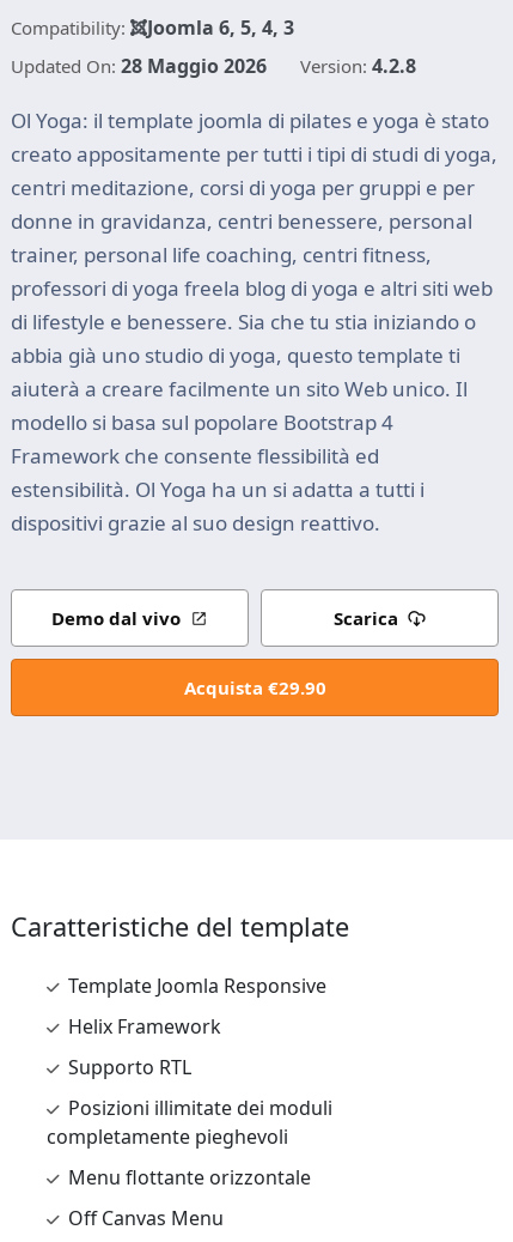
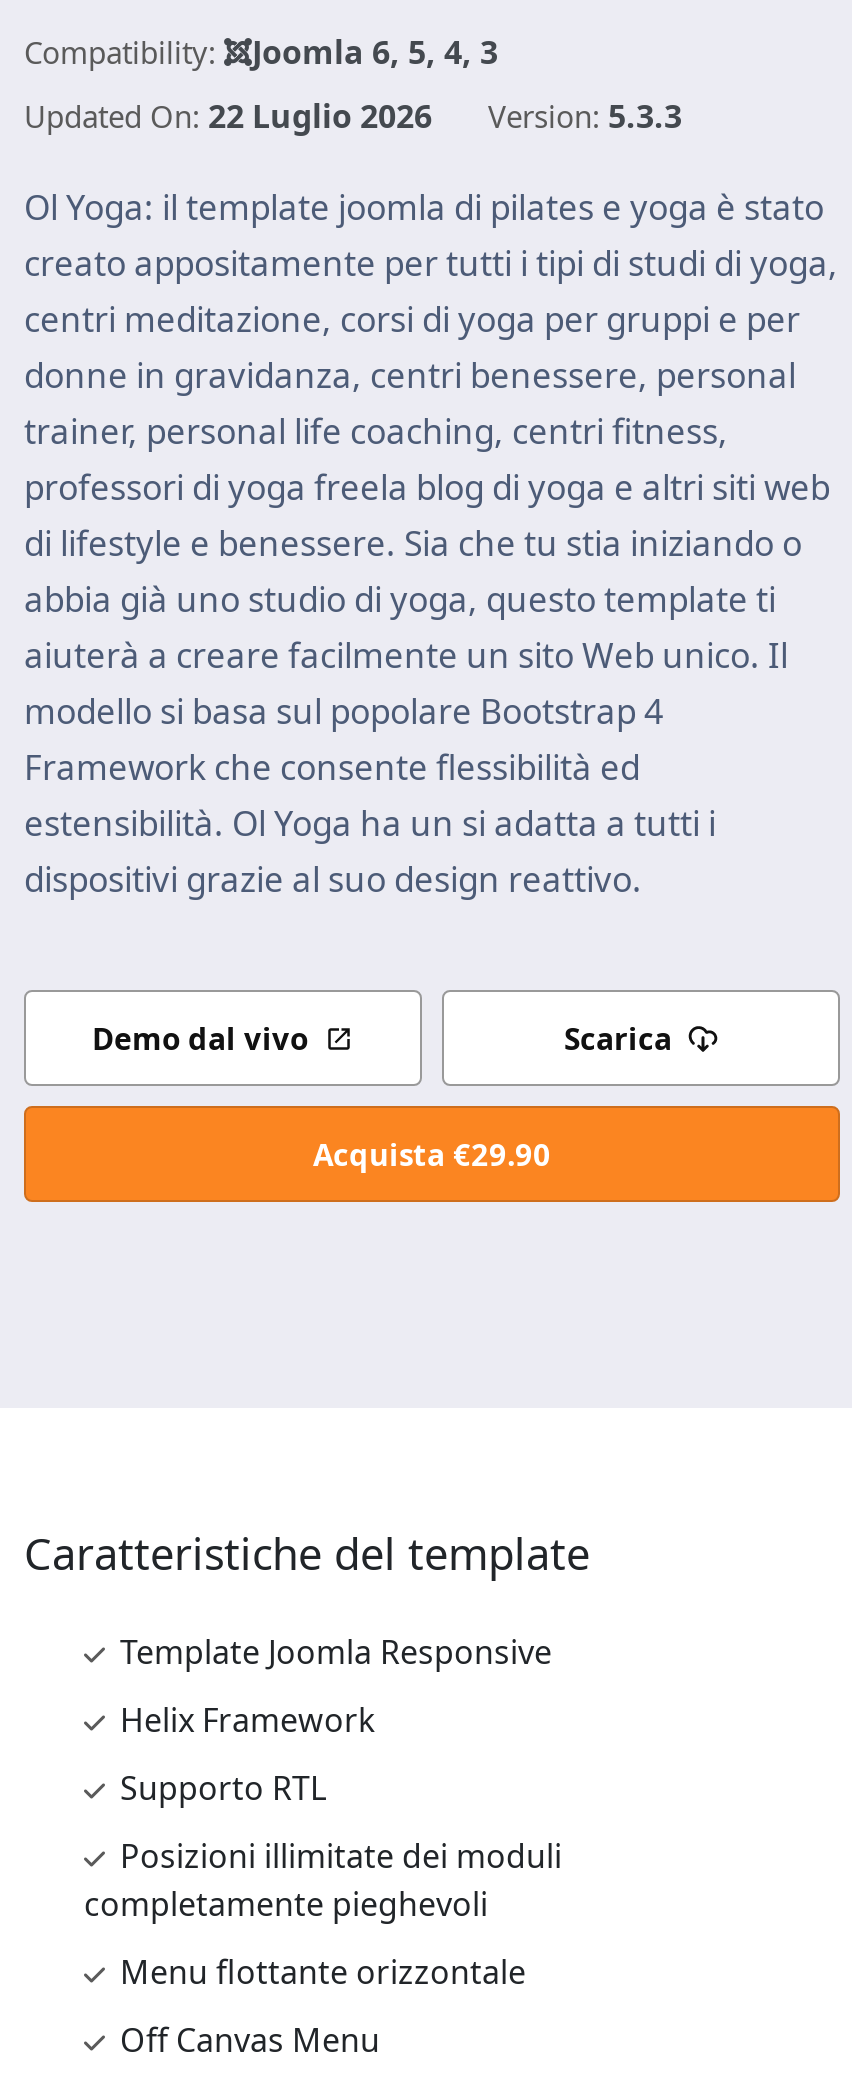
[11,53,267,79] Updated On: 28 Maggio 2026 -> [24,94,432,138] Updated On: 22 Luglio 2026
[300,53,416,79] Version: 4.2.8 -> [488,94,682,138] Version: 5.3.3

